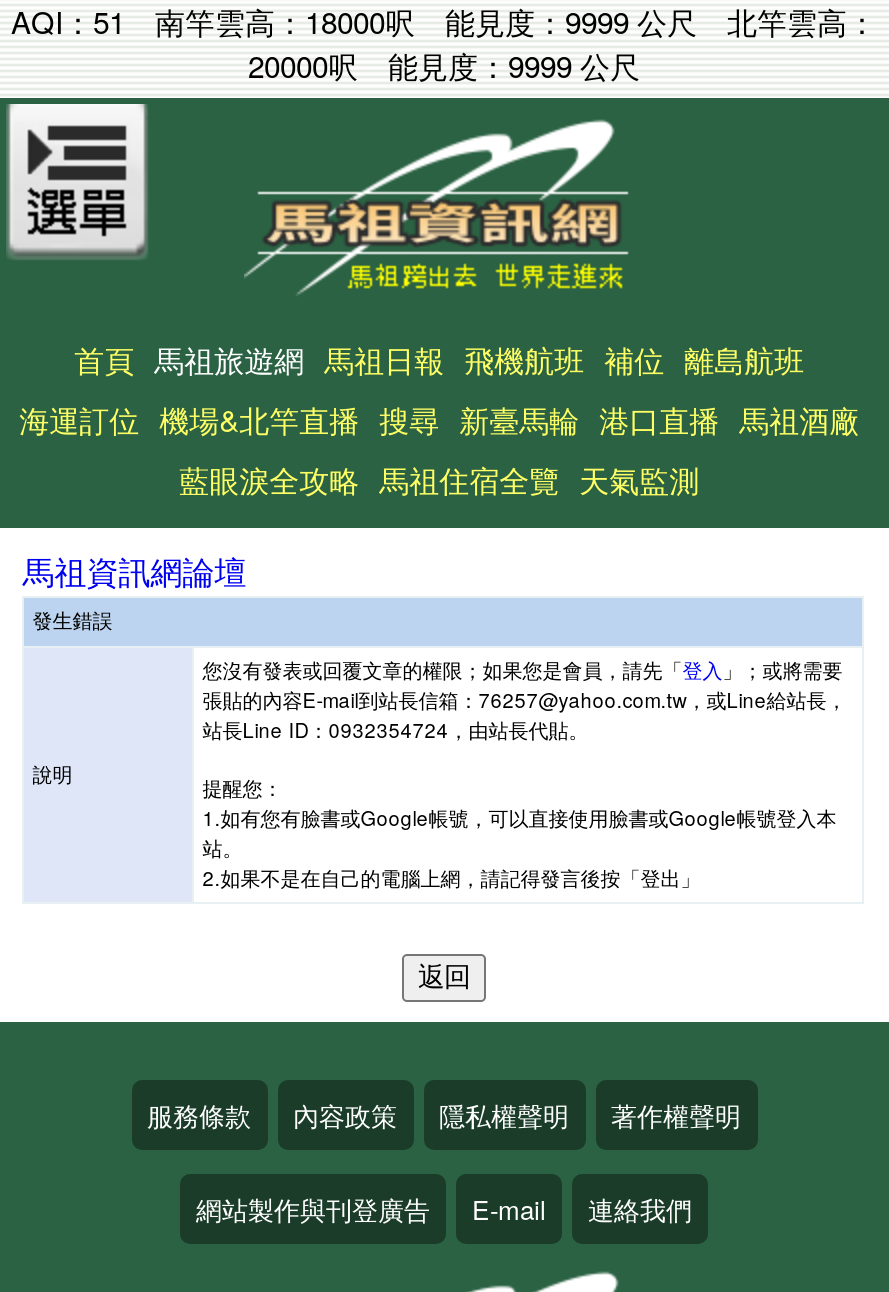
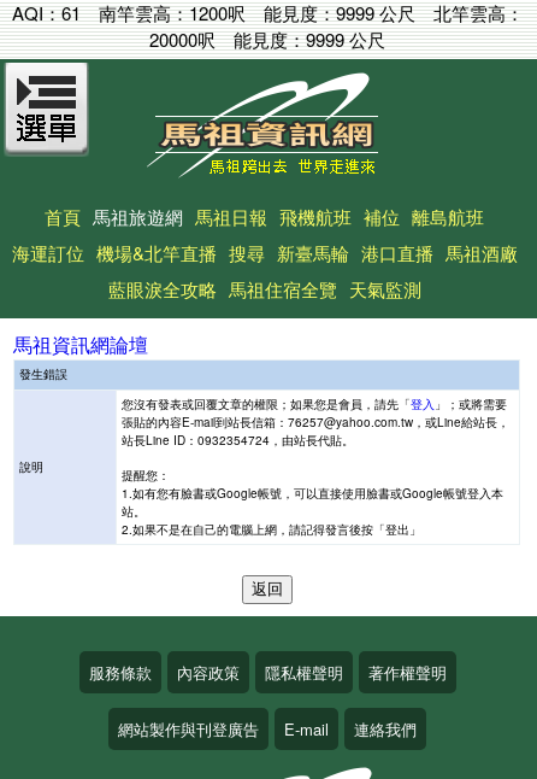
[11,0,125,42] AQI：51 -> [11,0,80,25] AQI：61
[155,0,877,42] 南竿雲高：18000呎能見度：9999 公尺北竿雲高： -> [98,0,523,25] 南竿雲高：1200呎能見度：9999 公尺北竿雲高：

